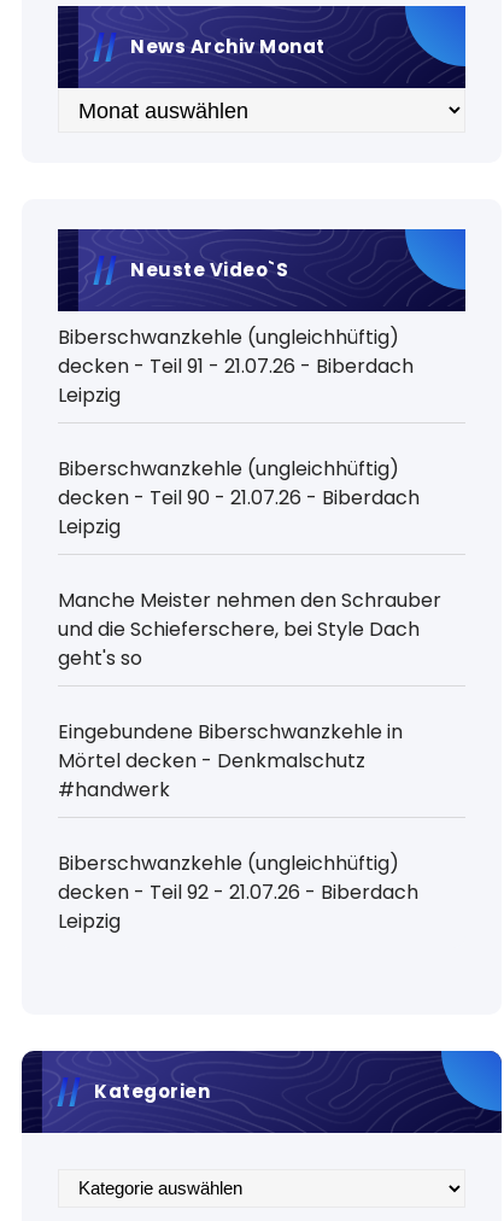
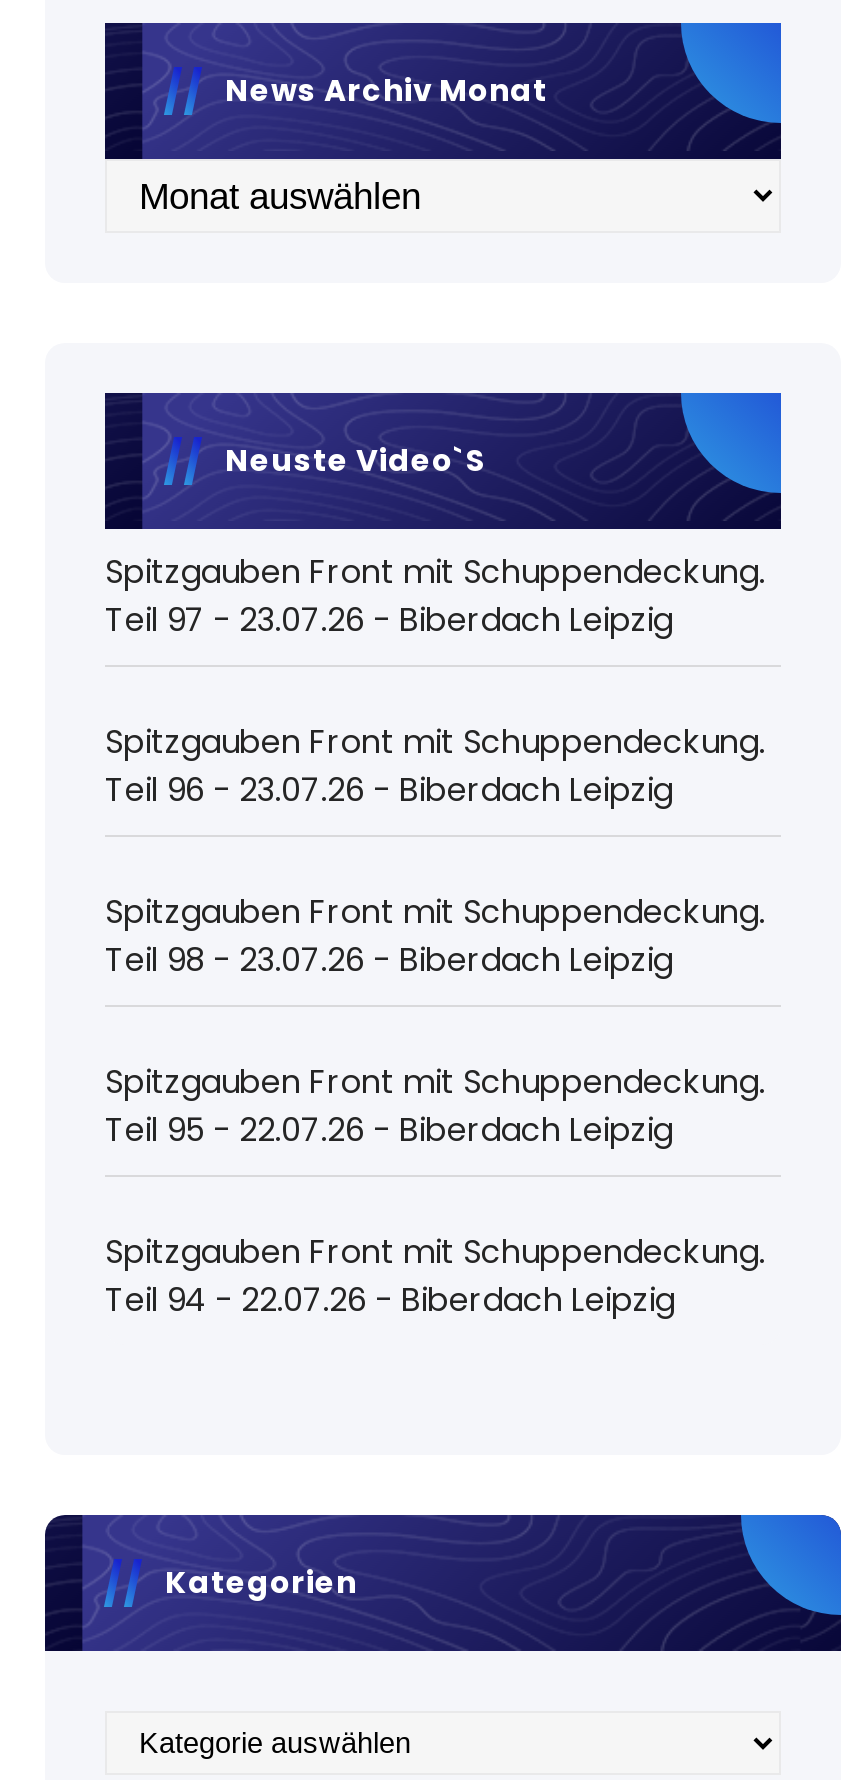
[58,323,414,409] Biberschwanzkehle (ungleichhüftig) | decken - Teil 91 - 21.07.26 - Biberdach | Leipzig -> [105,549,765,643] Spitzgauben Front mit Schuppendeckung. | Teil 97 - 23.07.26 - Biberdach Leipzig
[58,455,420,540] Biberschwanzkehle (ungleichhüftig) | decken - Teil 90 - 21.07.26 - Biberdach | Leipzig -> [105,719,765,813] Spitzgauben Front mit Schuppendeckung. | Teil 96 - 23.07.26 - Biberdach Leipzig
[58,586,441,672] Manche Meister nehmen den Schrauber | und die Schieferschere, bei Style Dach | geht's so -> [105,889,765,983] Spitzgauben Front mit Schuppendeckung. | Teil 98 - 23.07.26 - Biberdach Leipzig
[58,718,403,803] Eingebundene Biberschwanzkehle in | Mörtel decken - Denkmalschutz | #handwerk -> [105,1059,765,1153] Spitzgauben Front mit Schuppendeckung. | Teil 95 - 22.07.26 - Biberdach Leipzig
[58,849,418,935] Biberschwanzkehle (ungleichhüftig) | decken - Teil 92 - 21.07.26 - Biberdach | Leipzig -> [105,1229,765,1323] Spitzgauben Front mit Schuppendeckung. | Teil 94 - 22.07.26 - Biberdach Leipzig

